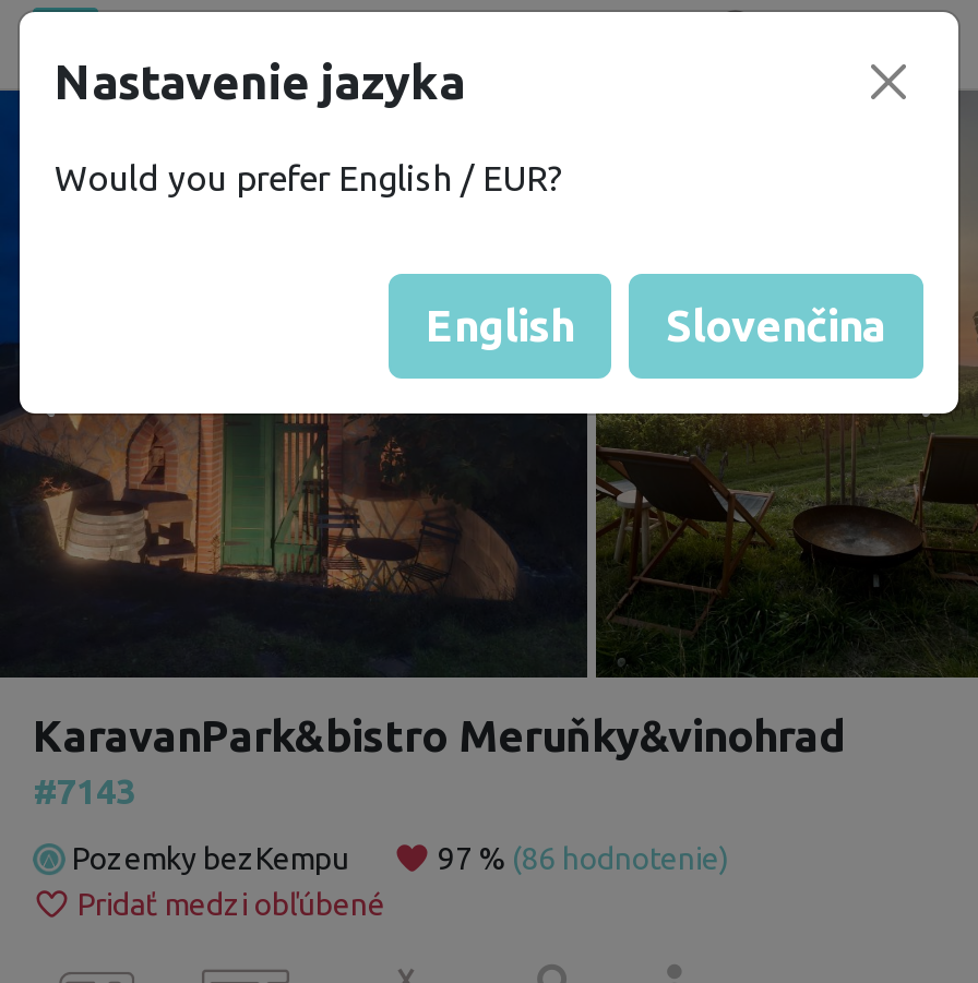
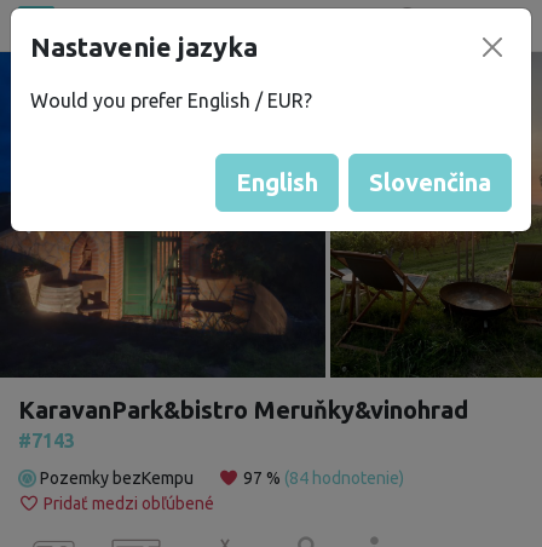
[431,841,728,876] 97 % (86 hodnotenie) -> [239,468,403,487] 97 % (84 hodnotenie)

